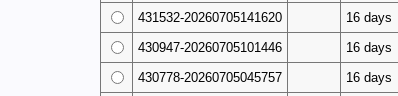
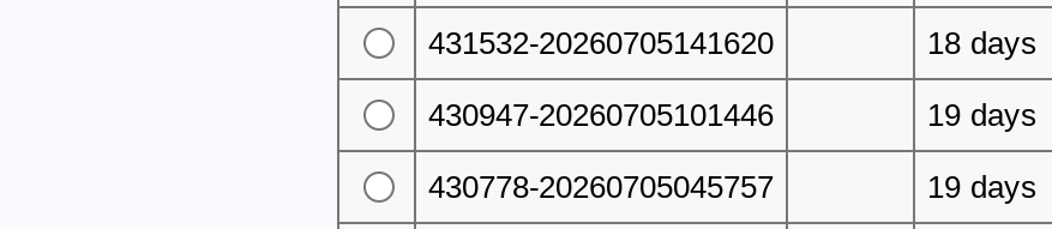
[346,10,392,25] 16 days -> [927,25,1038,61] 18 days
[346,40,392,55] 16 days -> [927,97,1038,133] 19 days
[346,70,392,85] 16 days -> [927,169,1038,205] 19 days

